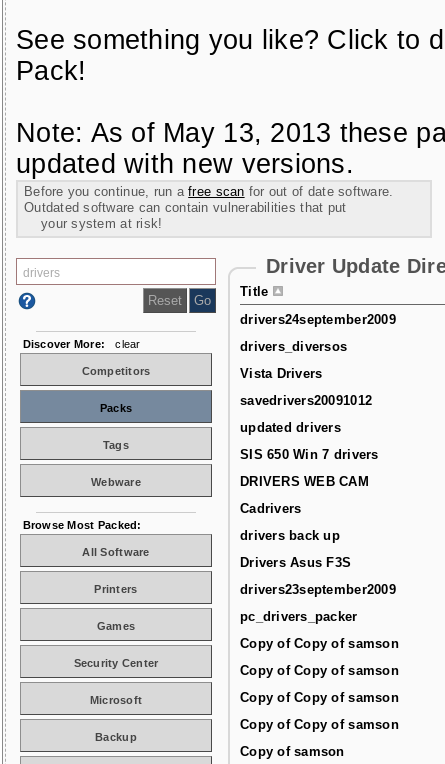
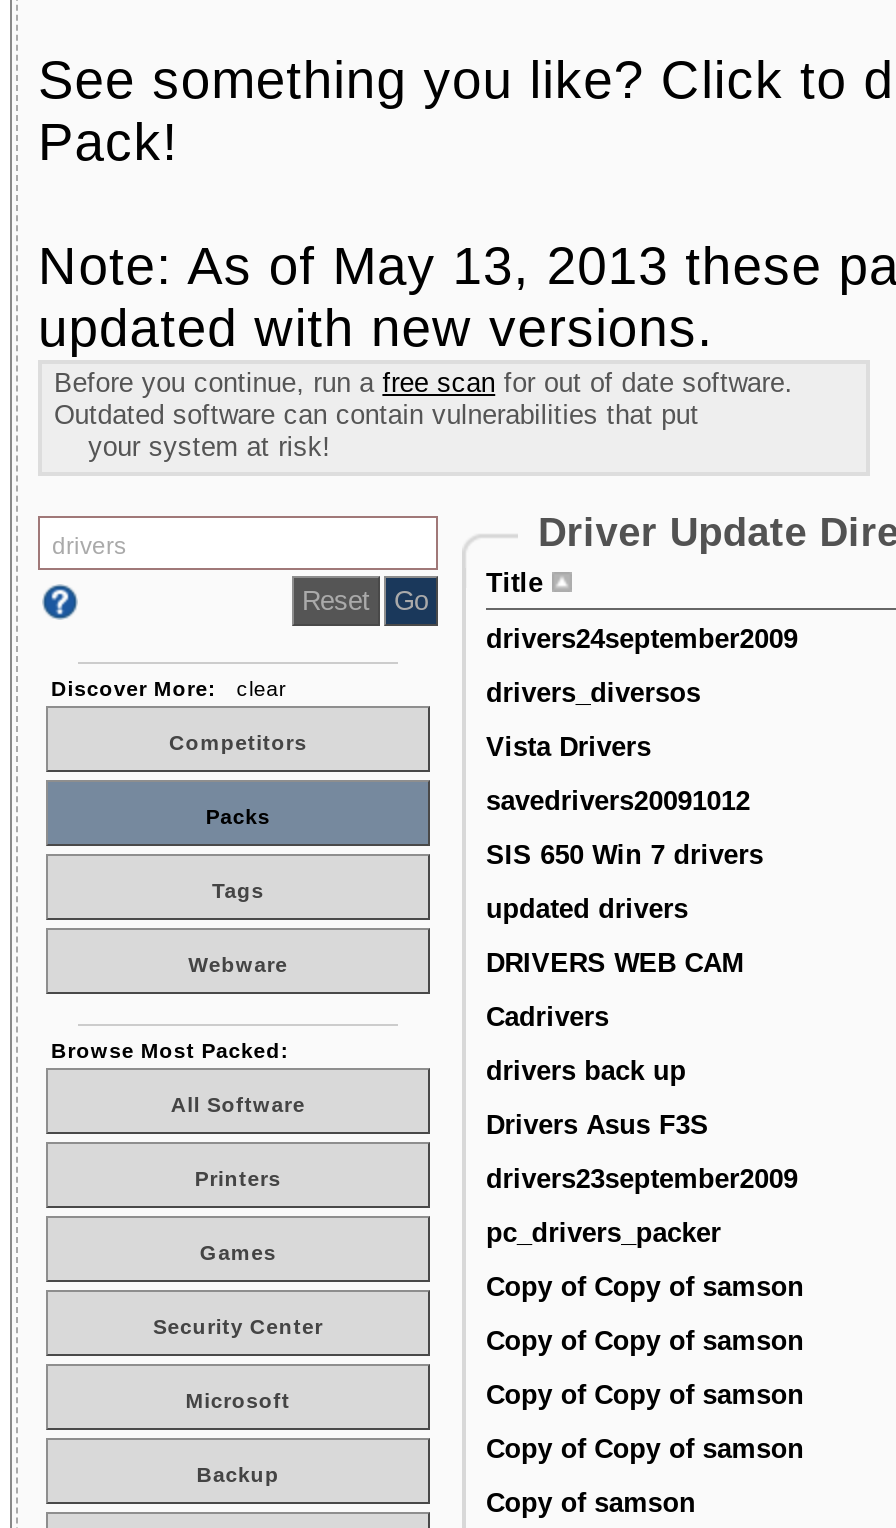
moved [240,420,341,435] -> [486,894,688,924]: updated drivers
moved [240,447,379,462] -> [486,840,763,870]: SIS 650 Win 7 drivers

